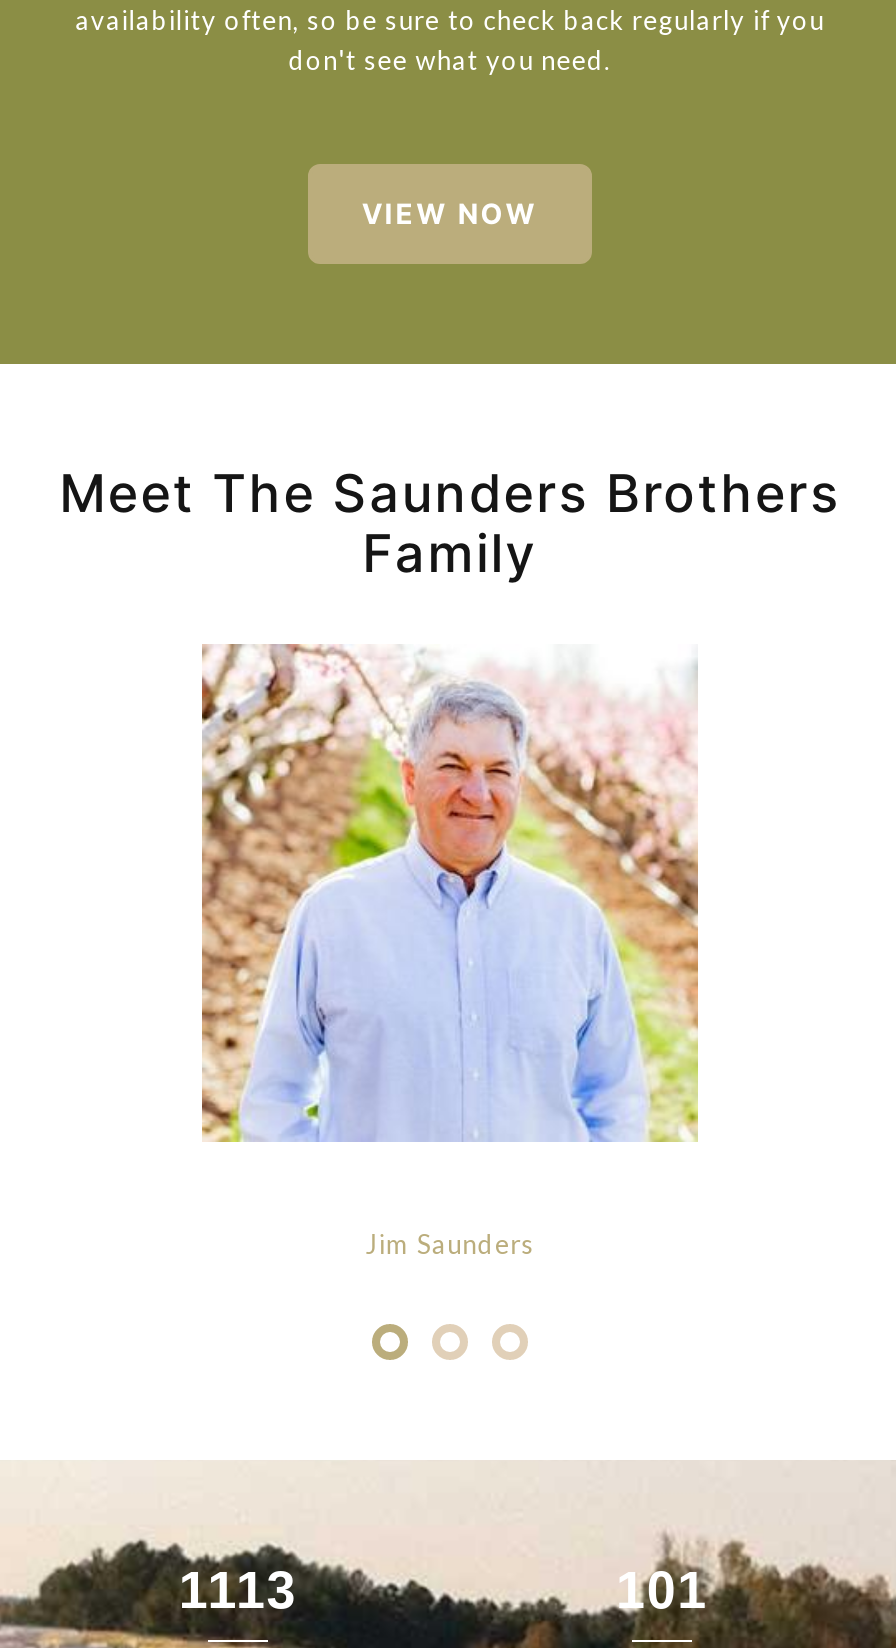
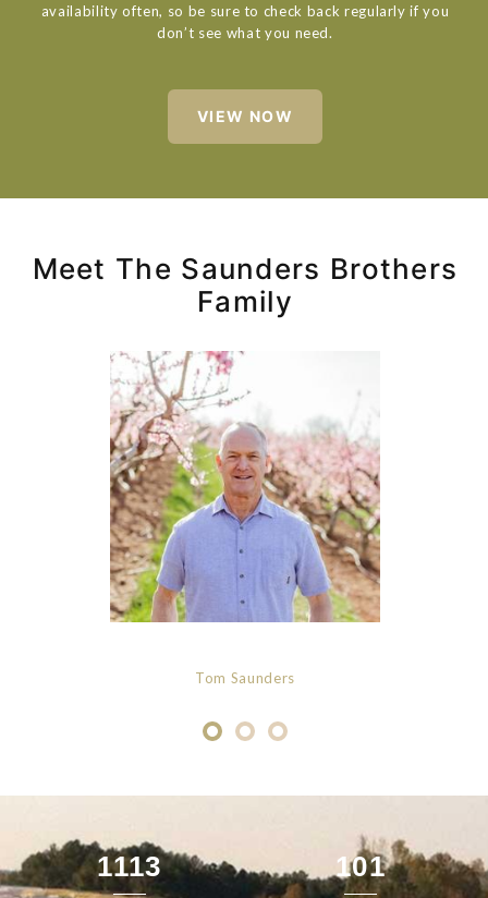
[288,44,612,76] don't see what you need. -> [157,24,333,42] don’t see what you need.
[200,642,698,1142] [image] -> [109,350,381,623] [image]
[365,1228,535,1260] Jim Saunders -> [195,669,295,686] Tom Saunders

